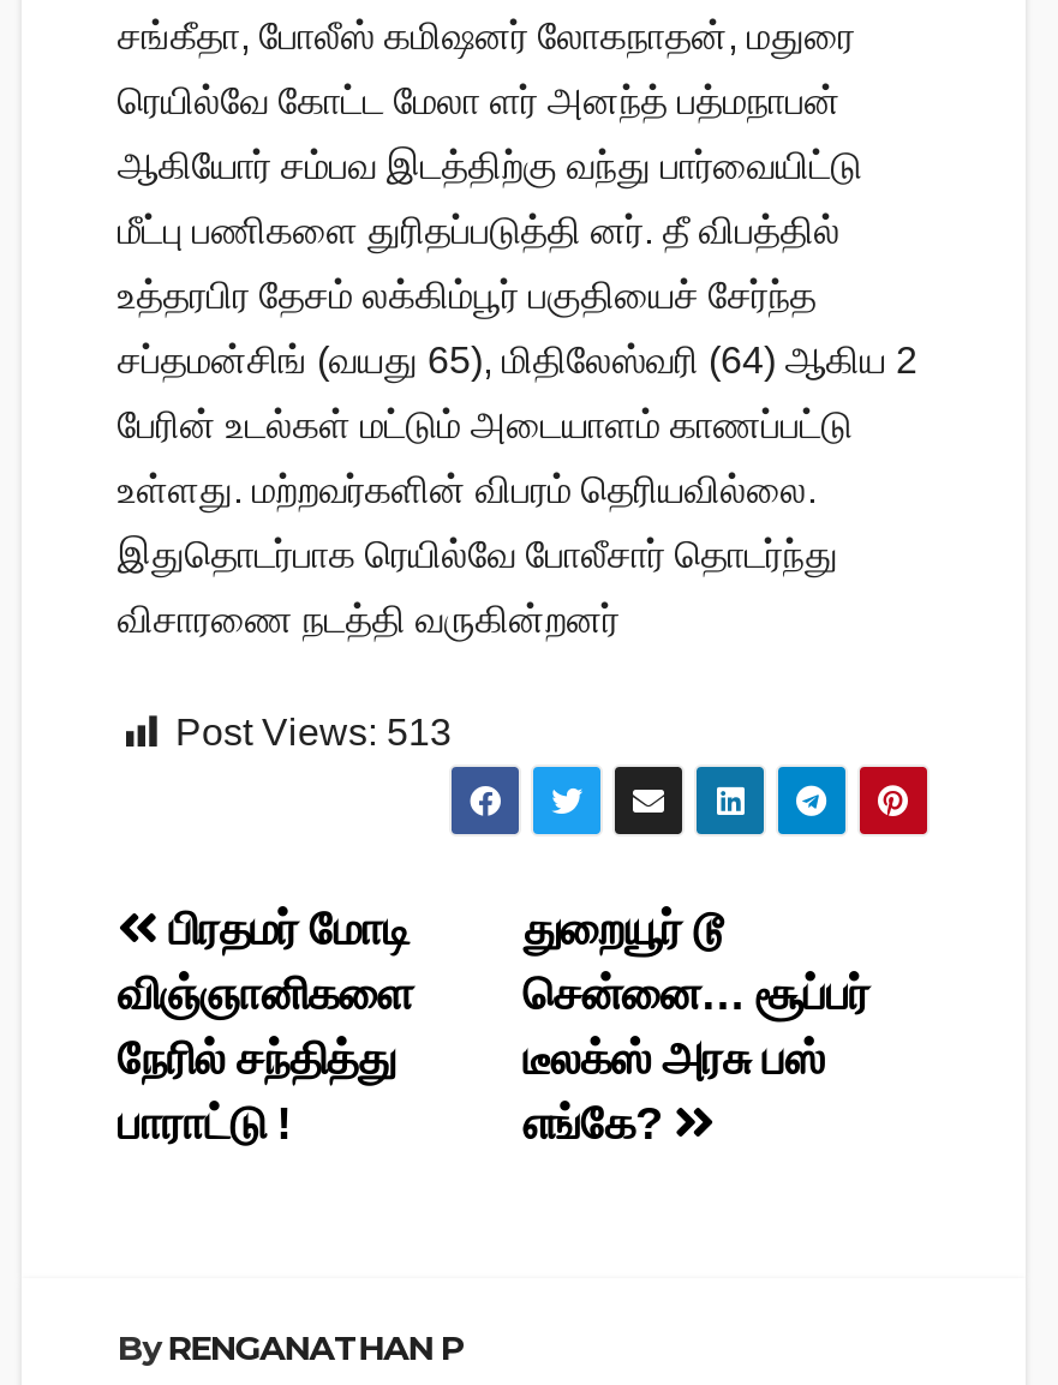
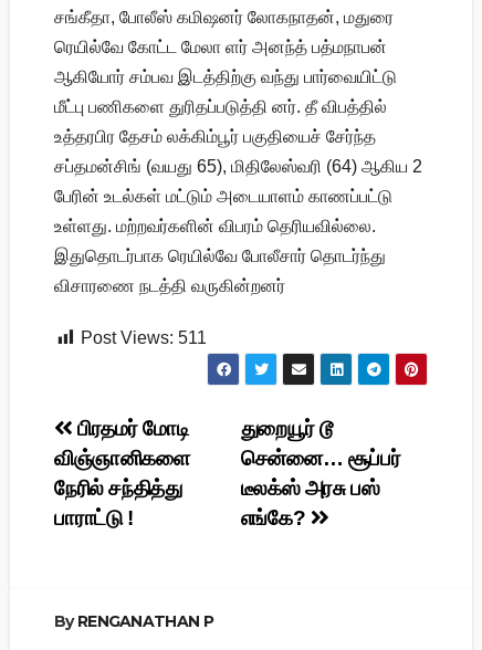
[175,713,452,753] Post Views: 513 -> [81,329,207,348] Post Views: 511

